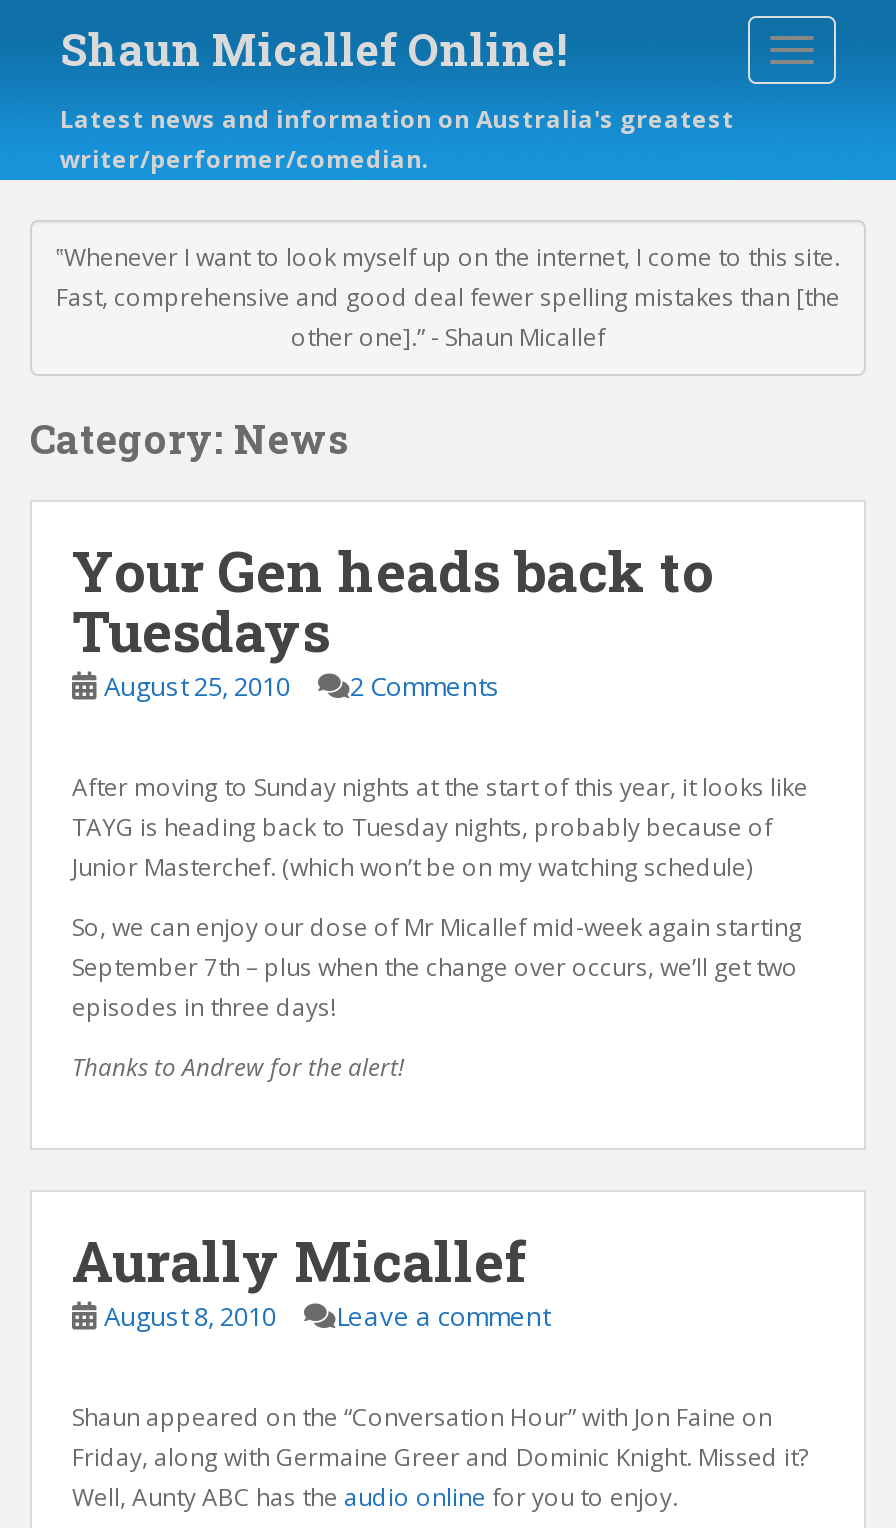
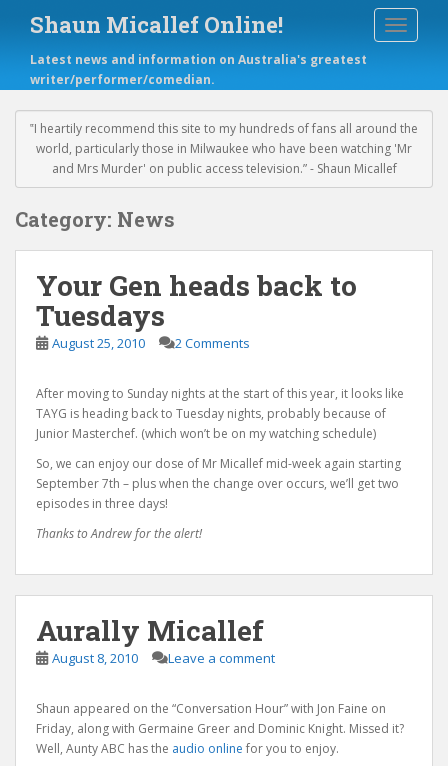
[56,240,840,354] ‟Whenever I want to look myself up on the internet, I come to this site. | Fast, comprehensive and good deal fewer spelling mistakes than [the | other one].” - Shaun Micallef -> [30,120,418,177] ‟I heartily recommend this site to my hundreds of fans all around the | world, particularly those in Milwaukee who have been watching 'Mr | and Mrs Murder' on public access television.” - Shaun Micallef

